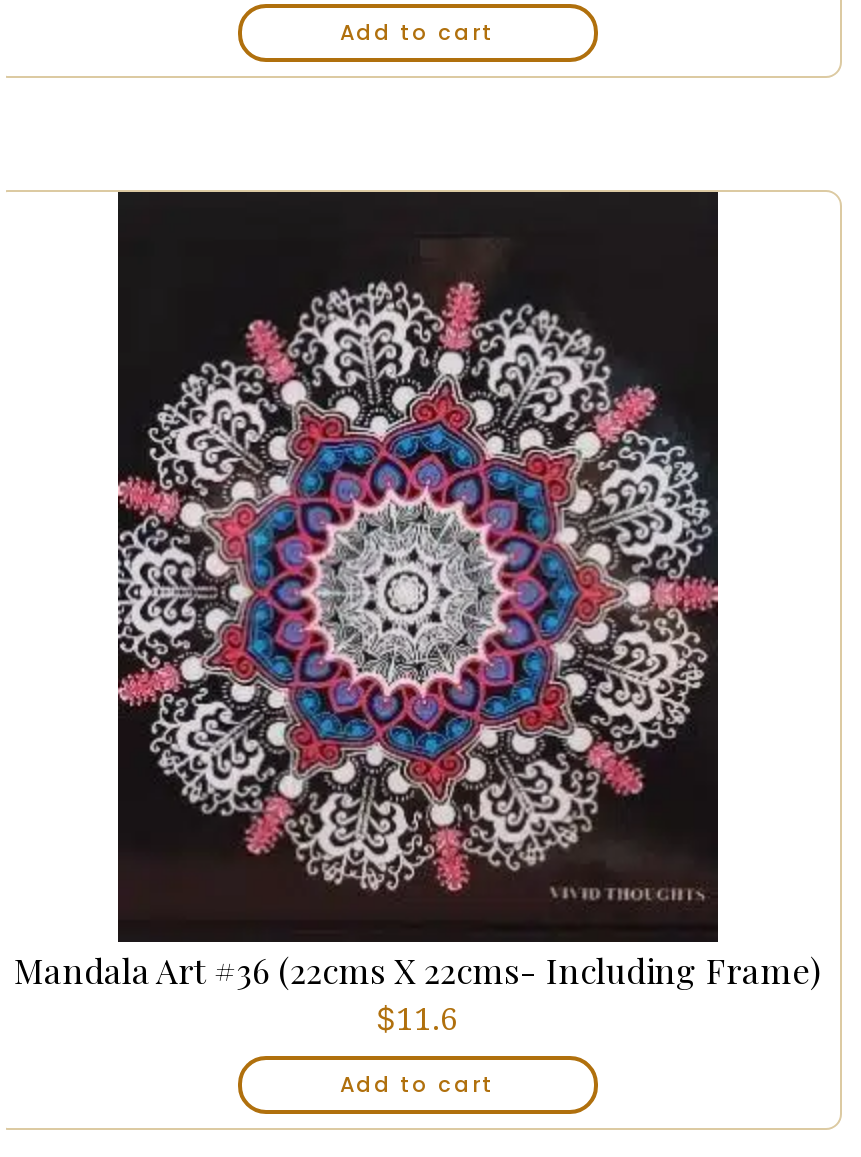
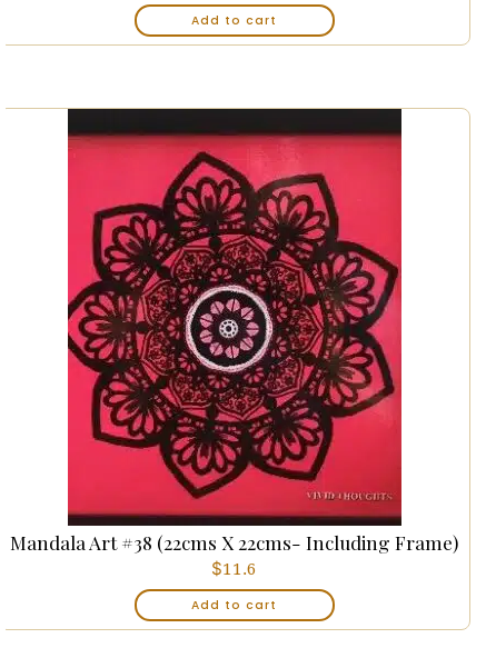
[14,236,820,993] [image] | Mandala Art #36 (22cms X 22cms- Including Frame) -> [10,132,458,554] [image] | Mandala Art #38 (22cms X 22cms- Including Frame)

